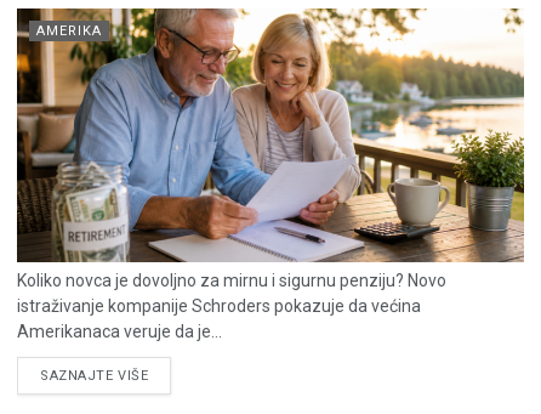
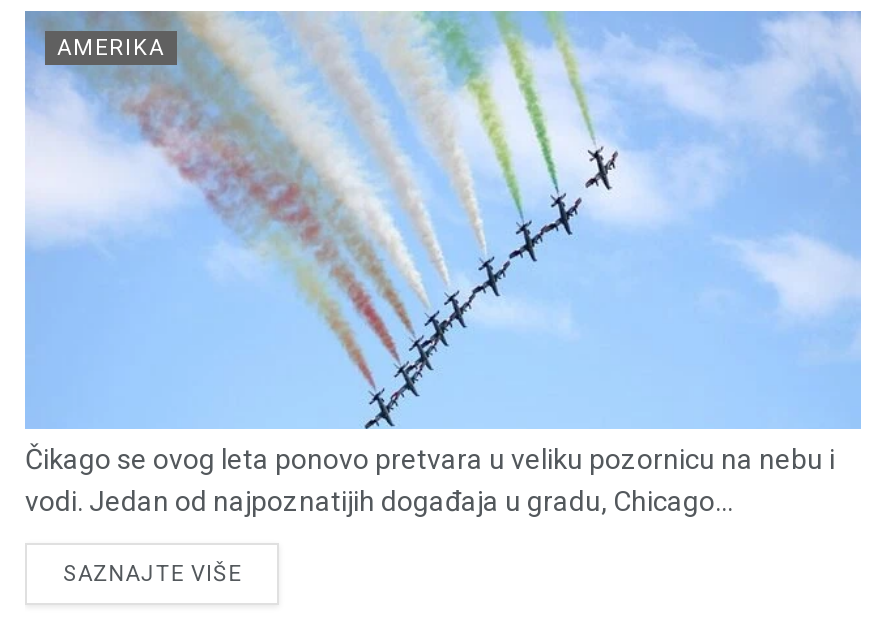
[16,7,525,341] [image] | Koliko novca je dovoljno za mirnu i sigurnu penziju? Novo | istraživanje kompanije Schroders pokazuje da većina | Amerikanaca veruje da je... -> [23,9,863,516] [image] | Čikago se ovog leta ponovo pretvara u veliku pozornicu na nebu i | vodi. Jedan od najpoznatijih događaja u gradu, Chicago...

